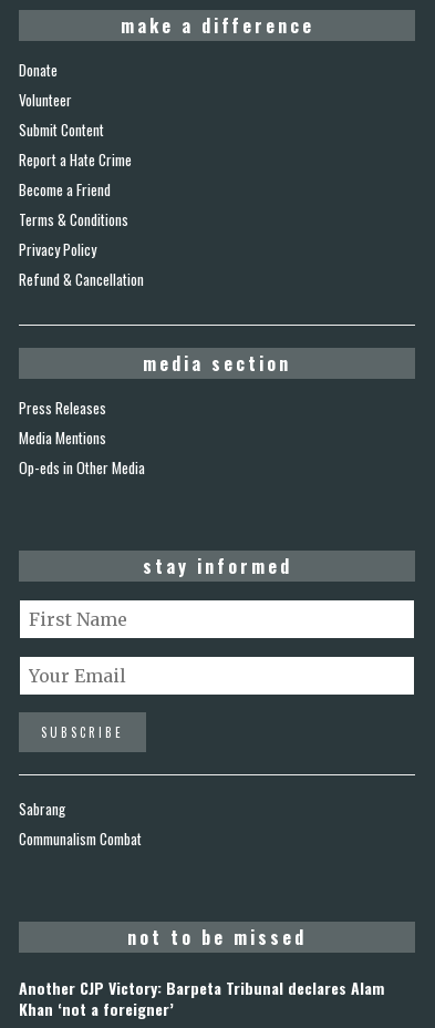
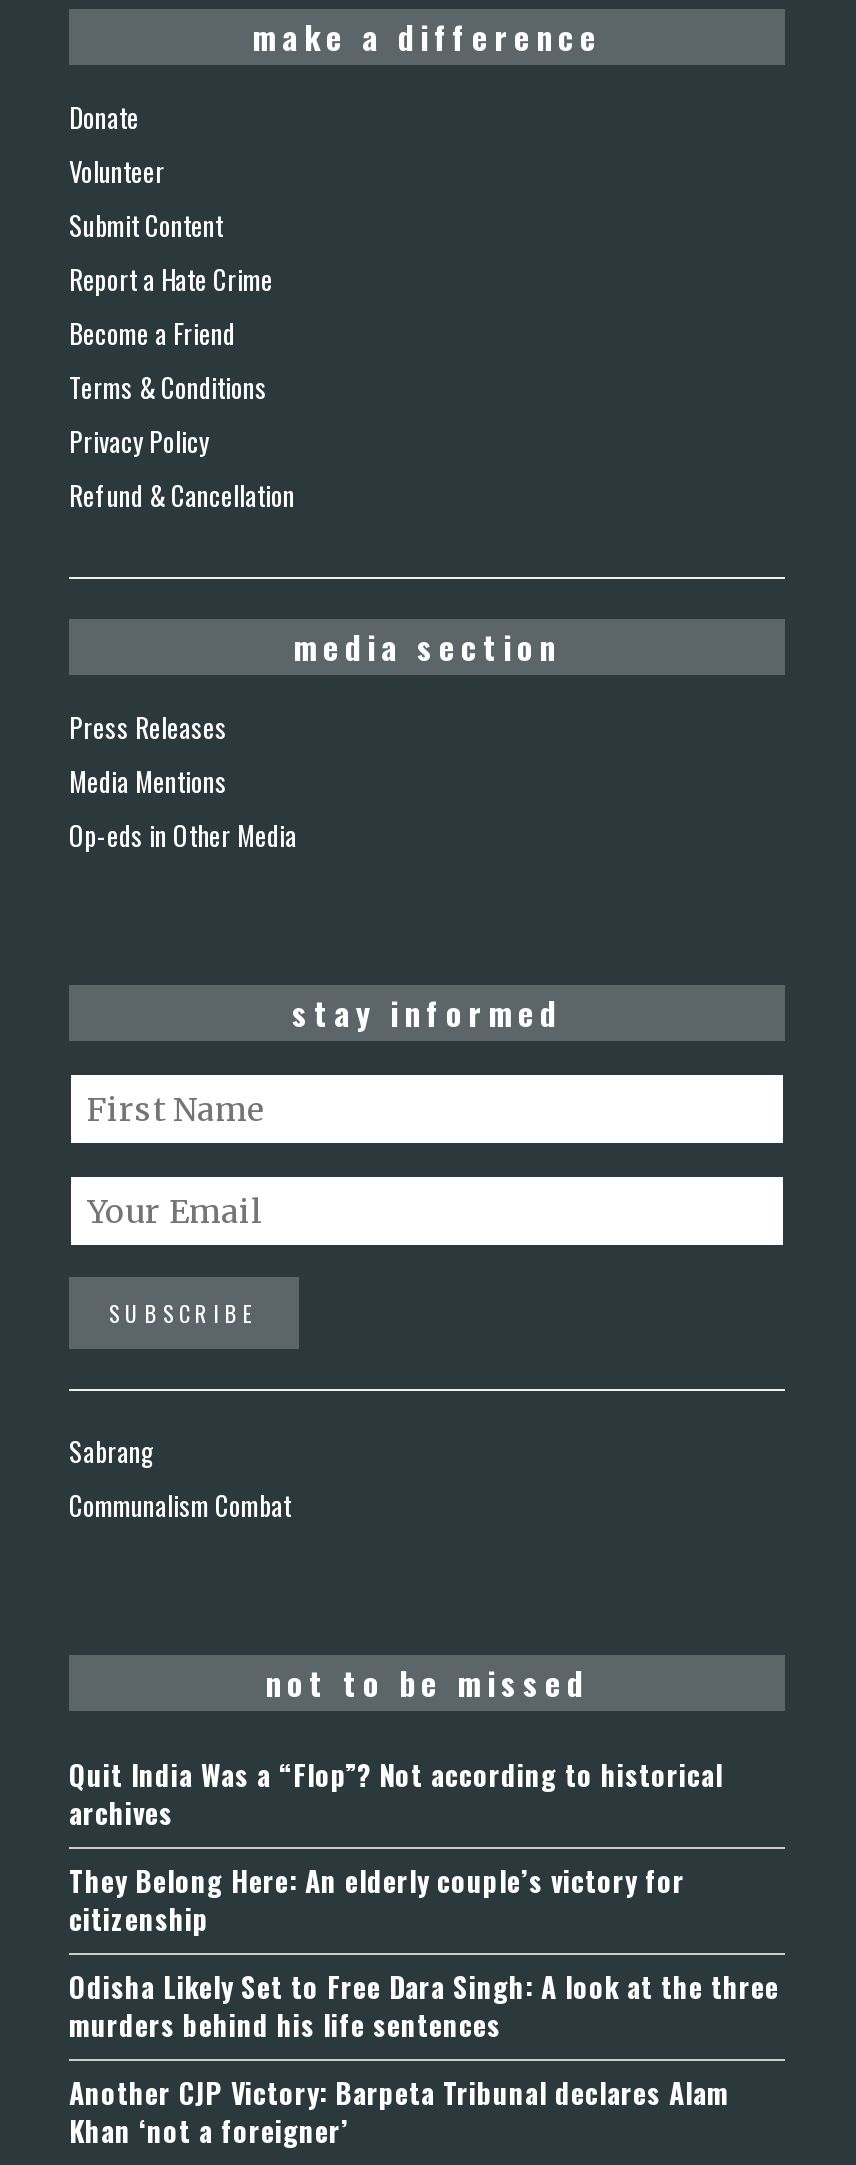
none -> [69,1752,779,2044] Quit India Was a “Flop”? Not according to historical | archives | They Belong Here: An elderly couple’s victory for | citizenship | Odisha Likely Set to Free Dara Singh: A look at the three | murders behind his life sentences

